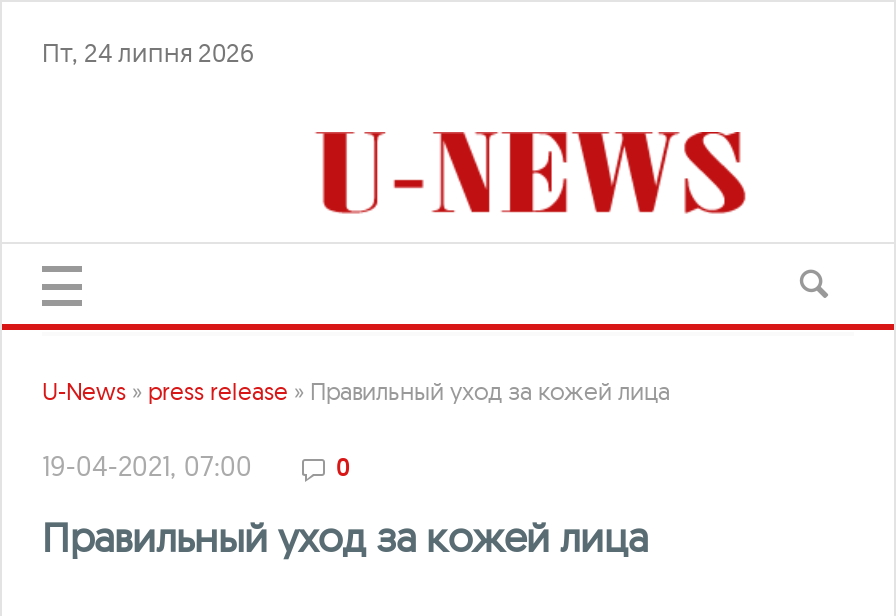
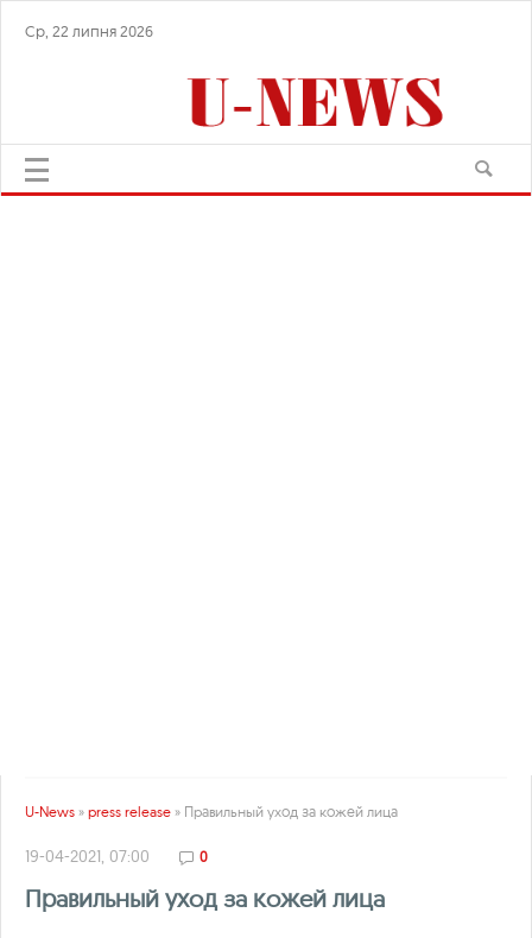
[42,36,254,68] Пт, 24 липня 2026 -> [25,21,153,40] Ср, 22 липня 2026

